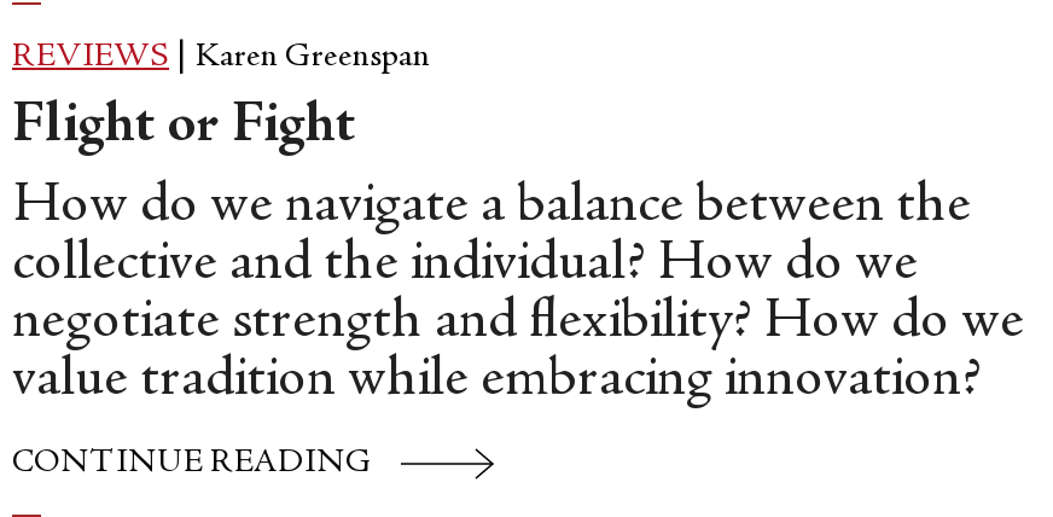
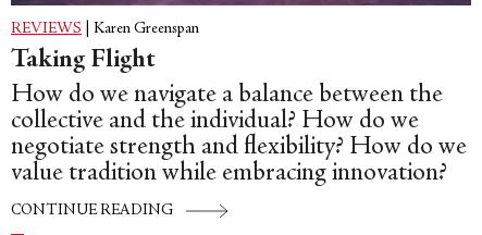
[12,98,355,156] Flight or Fight -> [11,48,155,74] Taking Flight

